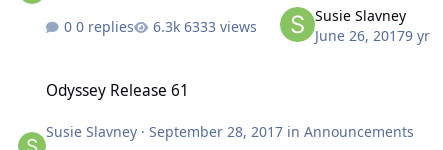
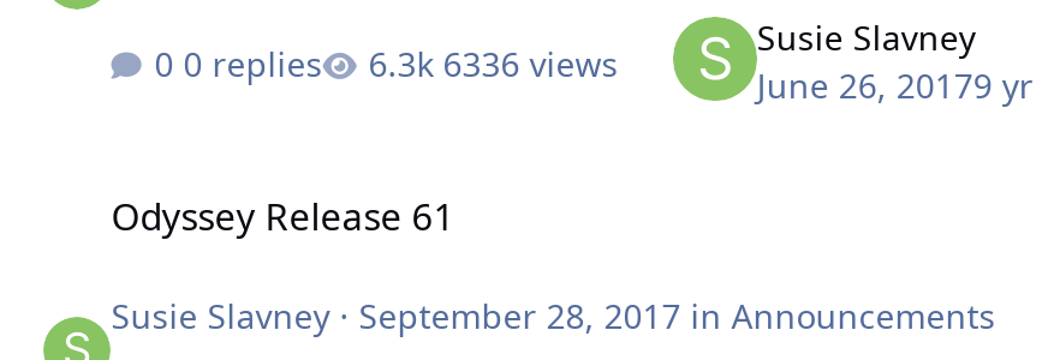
[184,16,257,35] 6333 views -> [443,40,618,85] 6336 views

